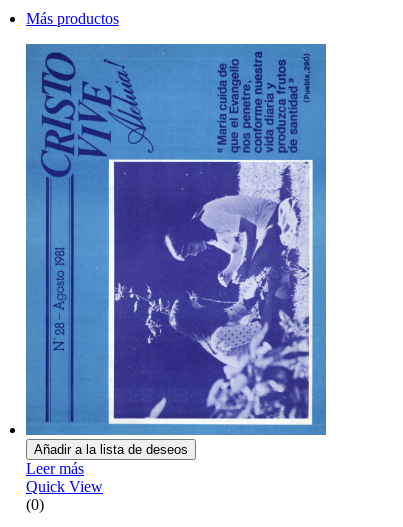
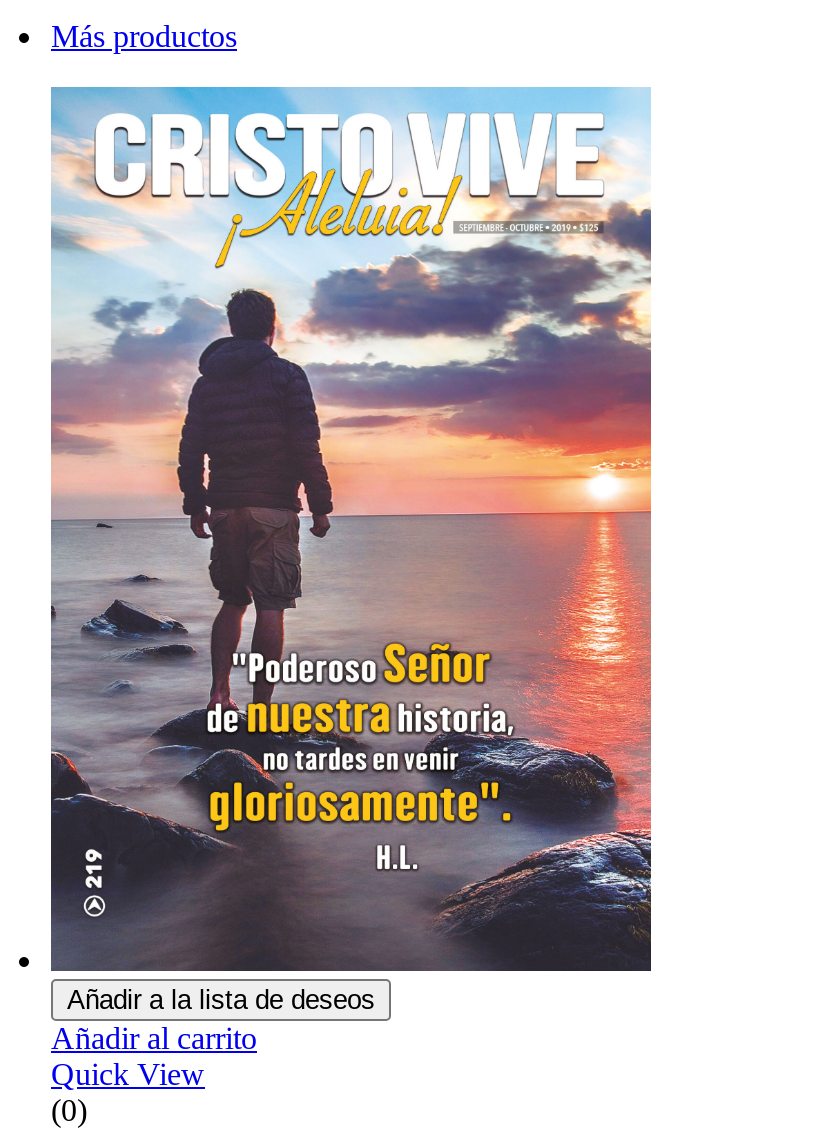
[25,44,327,477] [image] | Leer más -> [49,87,653,1055] [image] | Añadir al carrito

